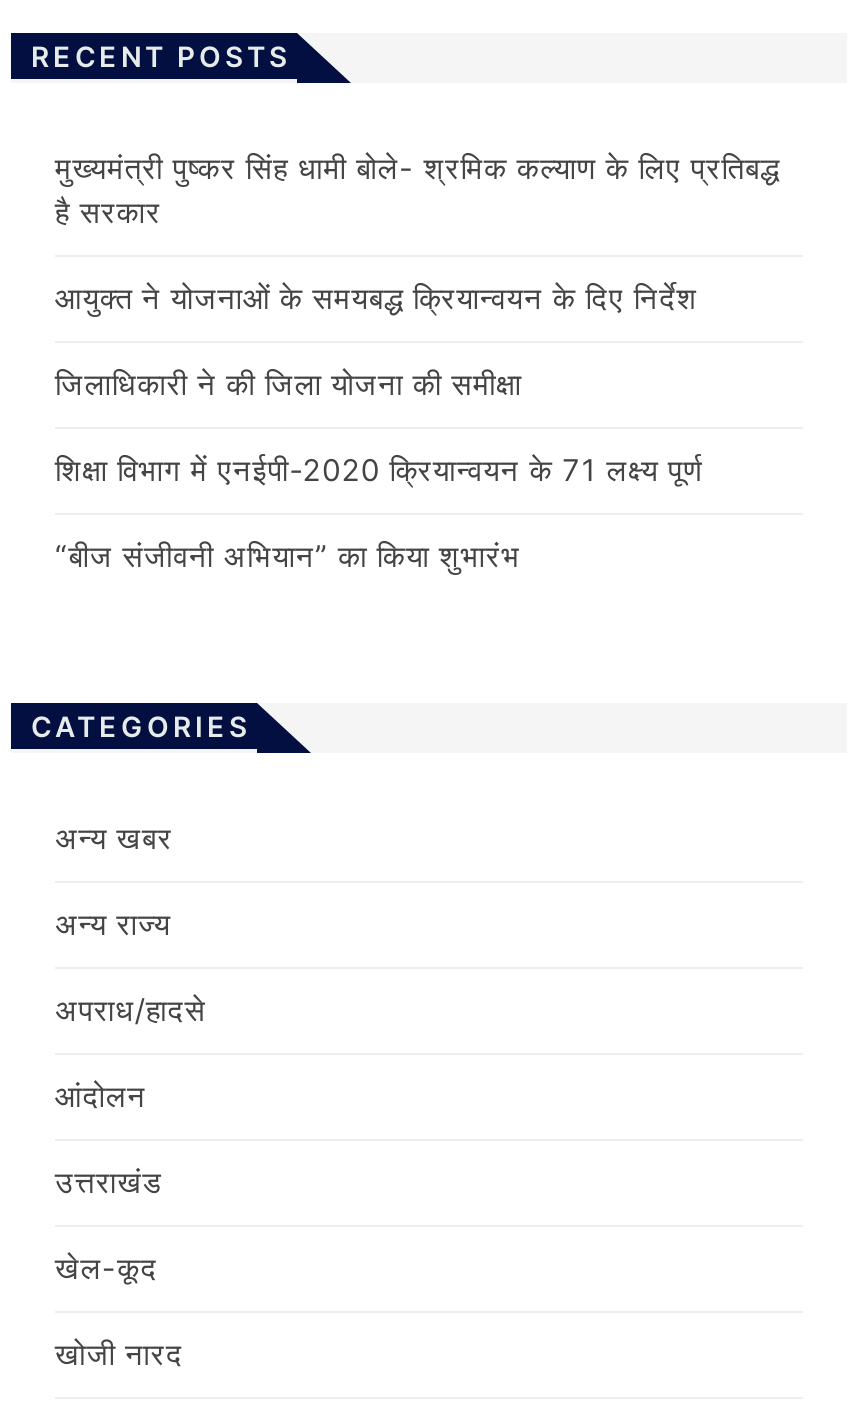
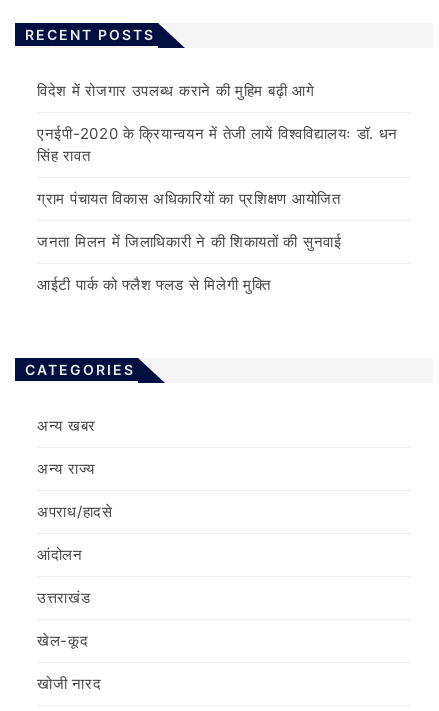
[55,149,780,231] मुख्यमंत्री पुष्कर सिंह धामी बोले- श्रमिक कल्याण के लिए प्रतिबद्ध | है सरकार -> [37,81,314,100] विदेश में रोजगार उपलब्ध कराने की मुहिम बढ़ी आगे
[55,279,698,317] आयुक्त ने योजनाओं के समयबद्ध क्रियान्वयन के दिए निर्देश -> [37,124,398,165] एनईपी-2020 के क्रियान्वयन में तेजी लायें विश्वविद्यालयः डॉ. धन | सिंह रावत
[55,365,522,403] जिलाधिकारी ने की जिला योजना की समीक्षा -> [37,189,341,208] ग्राम पंचायत विकास अधिकारियों का प्रशिक्षण आयोजित
[55,451,703,489] शिक्षा विभाग में एनईपी-2020 क्रियान्वयन के 71 लक्ष्य पूर्ण -> [37,232,342,251] जनता मिलन में जिलाधिकारी ने की शिकायतों की सुनवाई
[55,537,521,575] “बीज संजीवनी अभियान” का किया शुभारंभ -> [37,275,270,294] आईटी पार्क को फ्लैश फ्लड से मिलेगी मुक्ति

